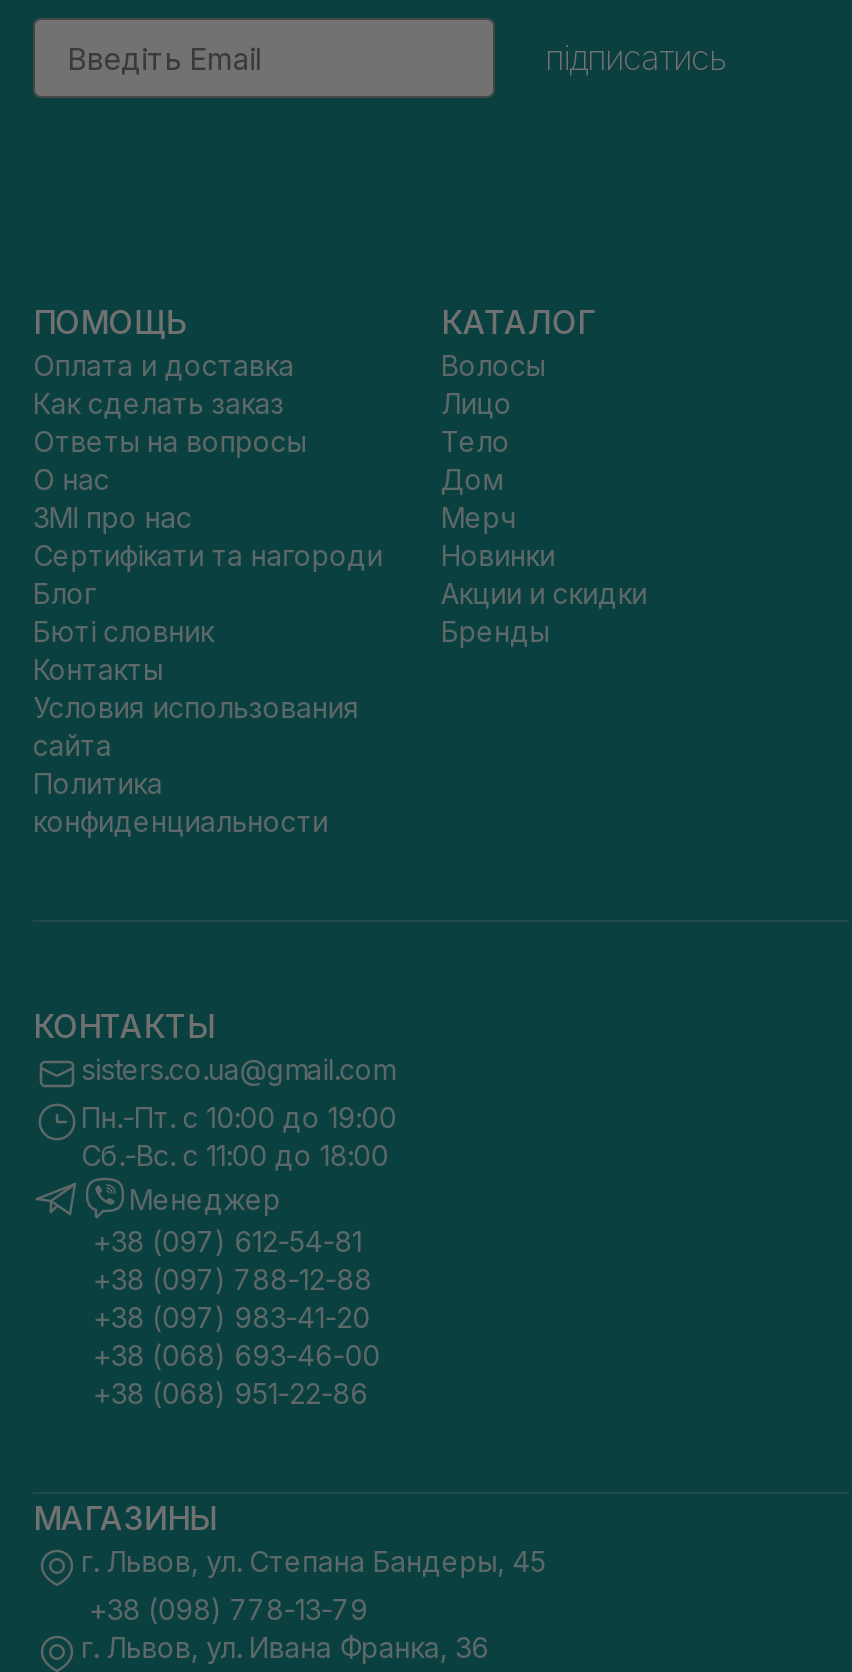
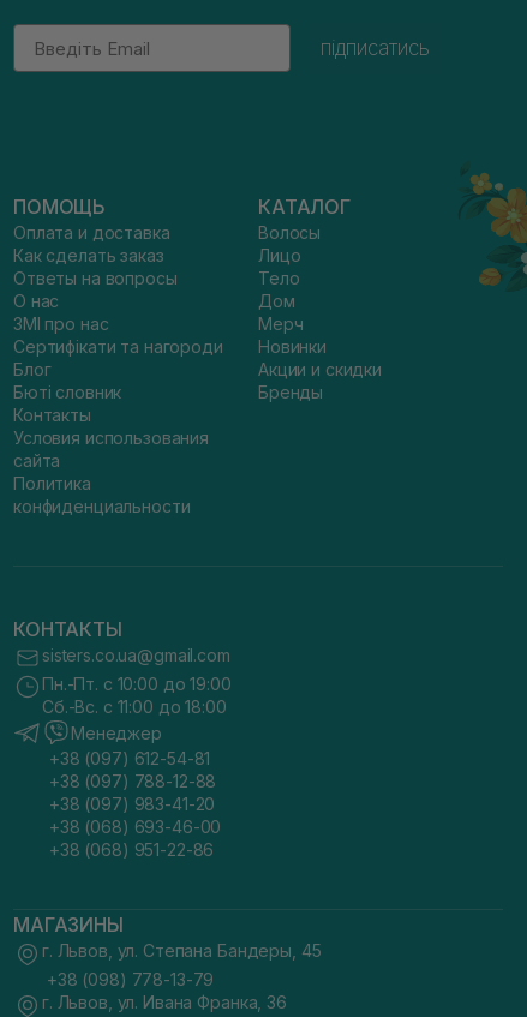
none -> [461,168,523,291] [image]

